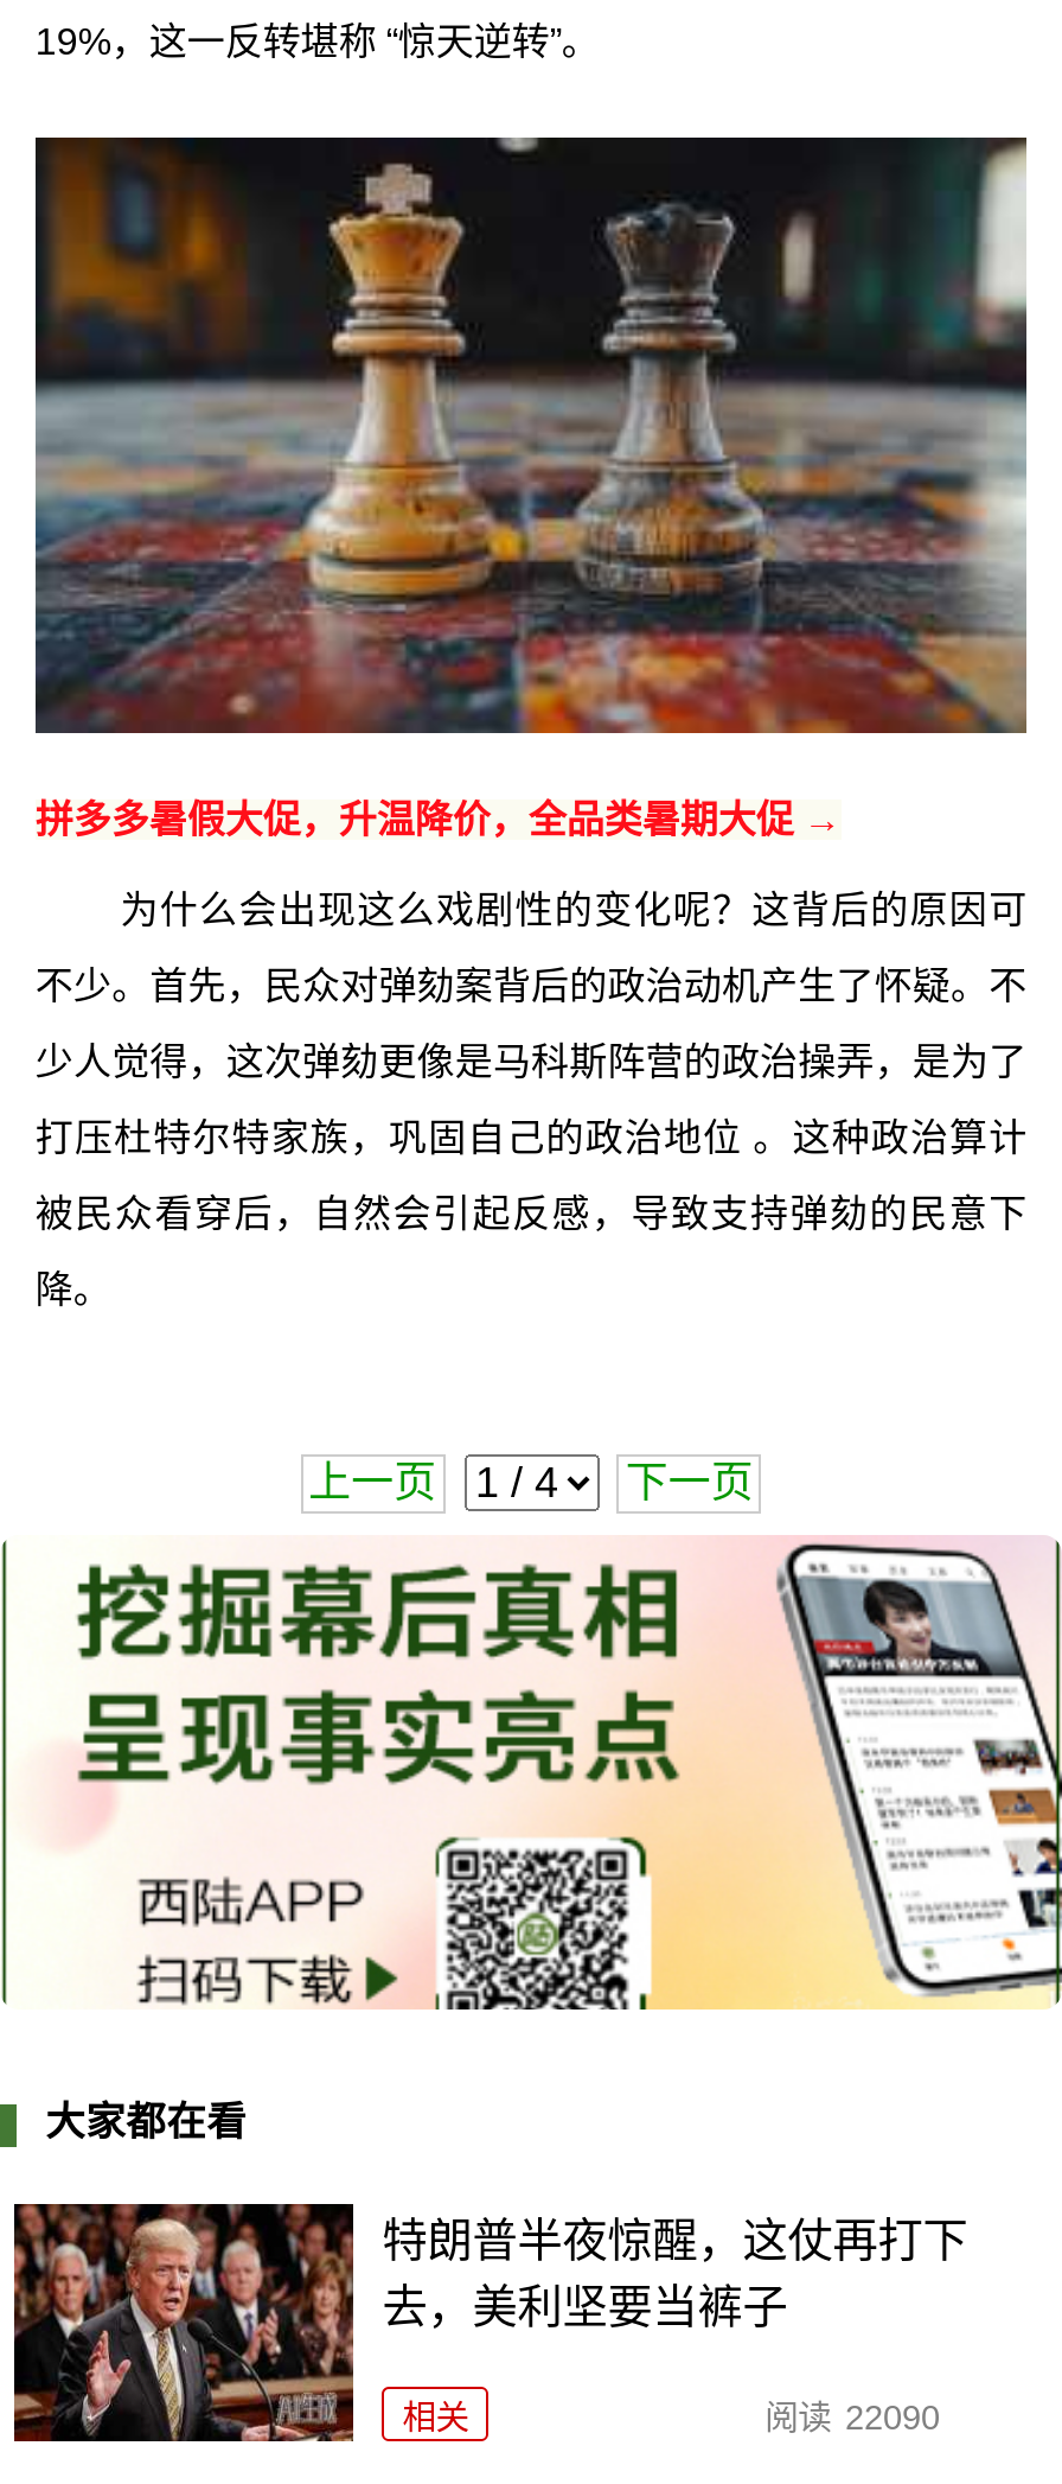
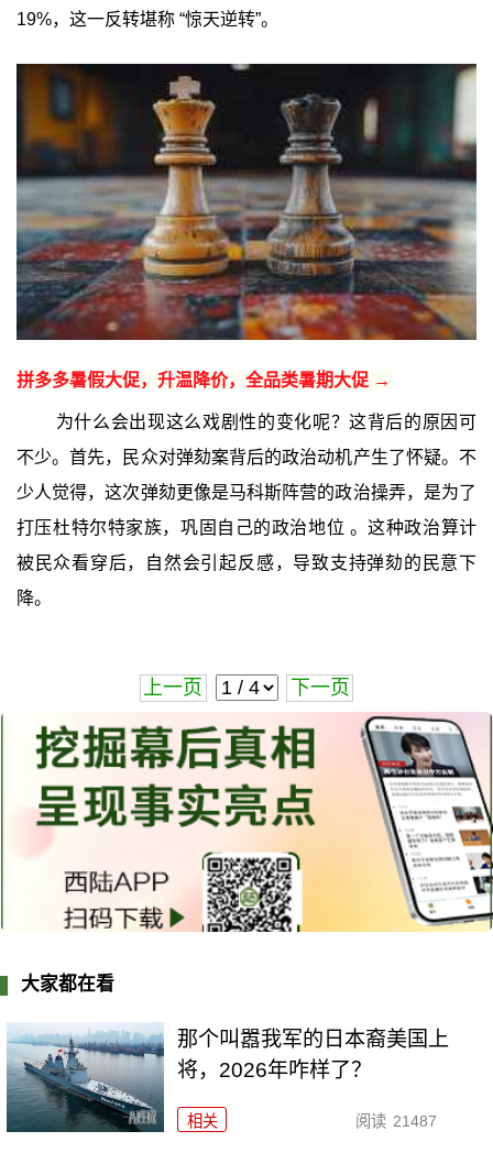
[12,2202,968,2444] [image] | 特朗普半夜惊醒，这仗再打下 | 去，美利坚要当裤子 -> [6,1022,449,1133] [image] | 那个叫嚣我军的日本裔美国上 | 将，2026年咋样了？
[765,2399,940,2437] 阅读 22090 -> [355,1112,436,1130] 阅读 21487

